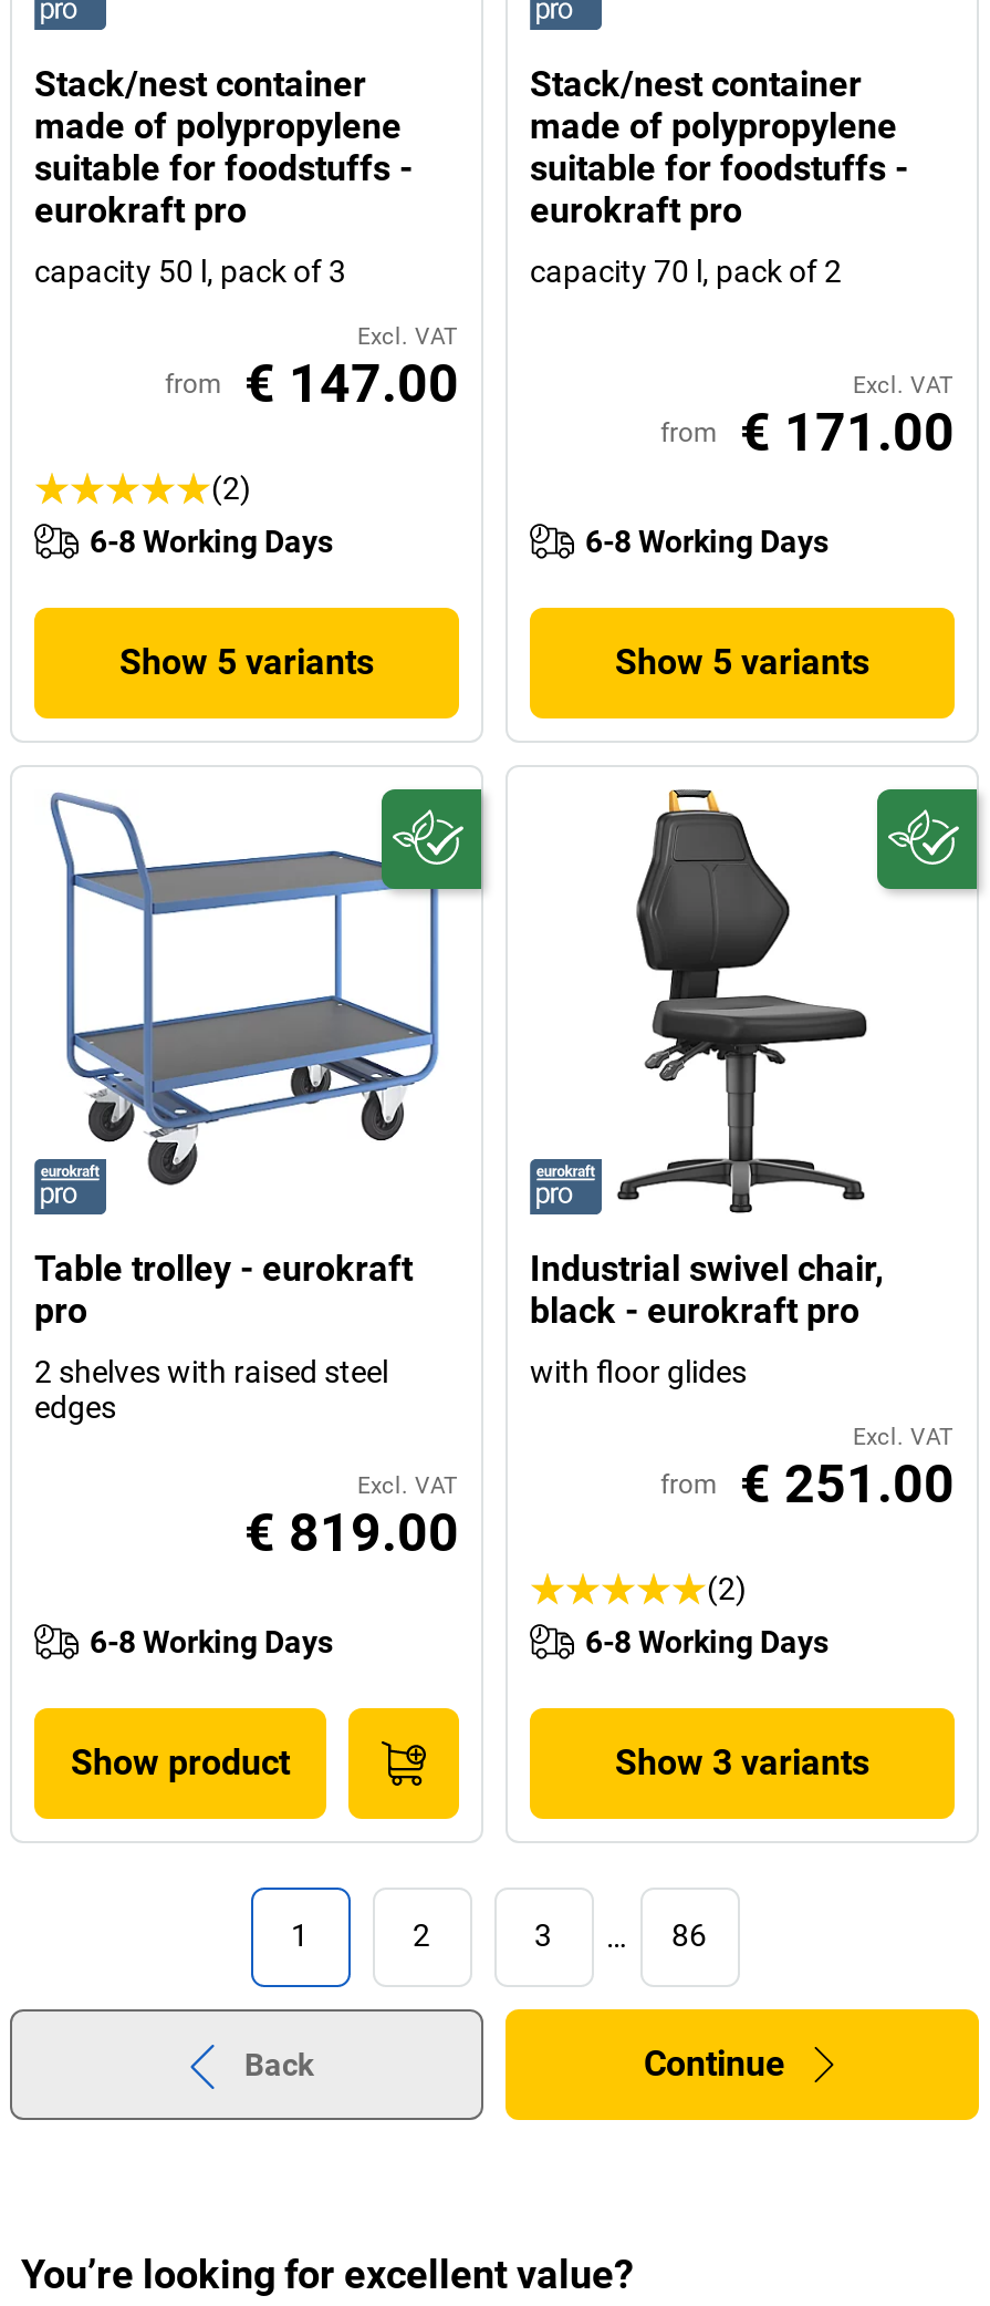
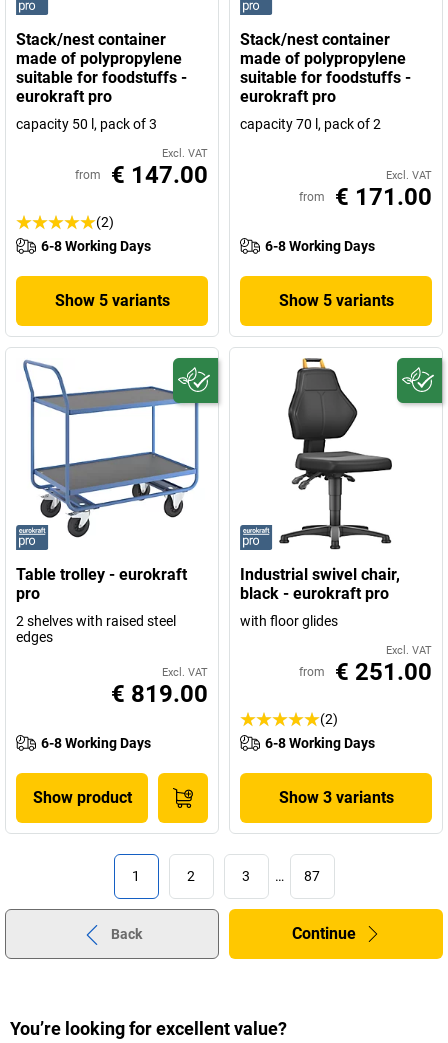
[671,1918,707,1953] 86 -> [304,868,320,884] 87

